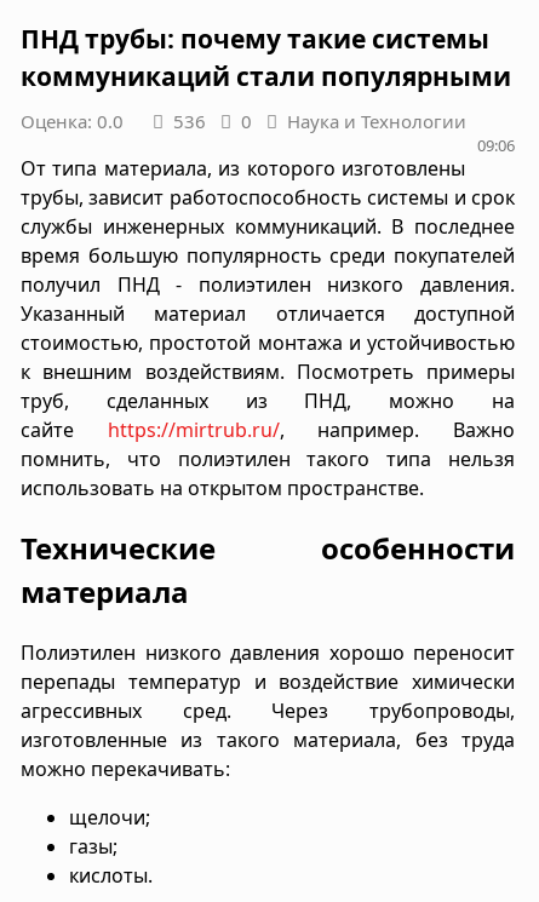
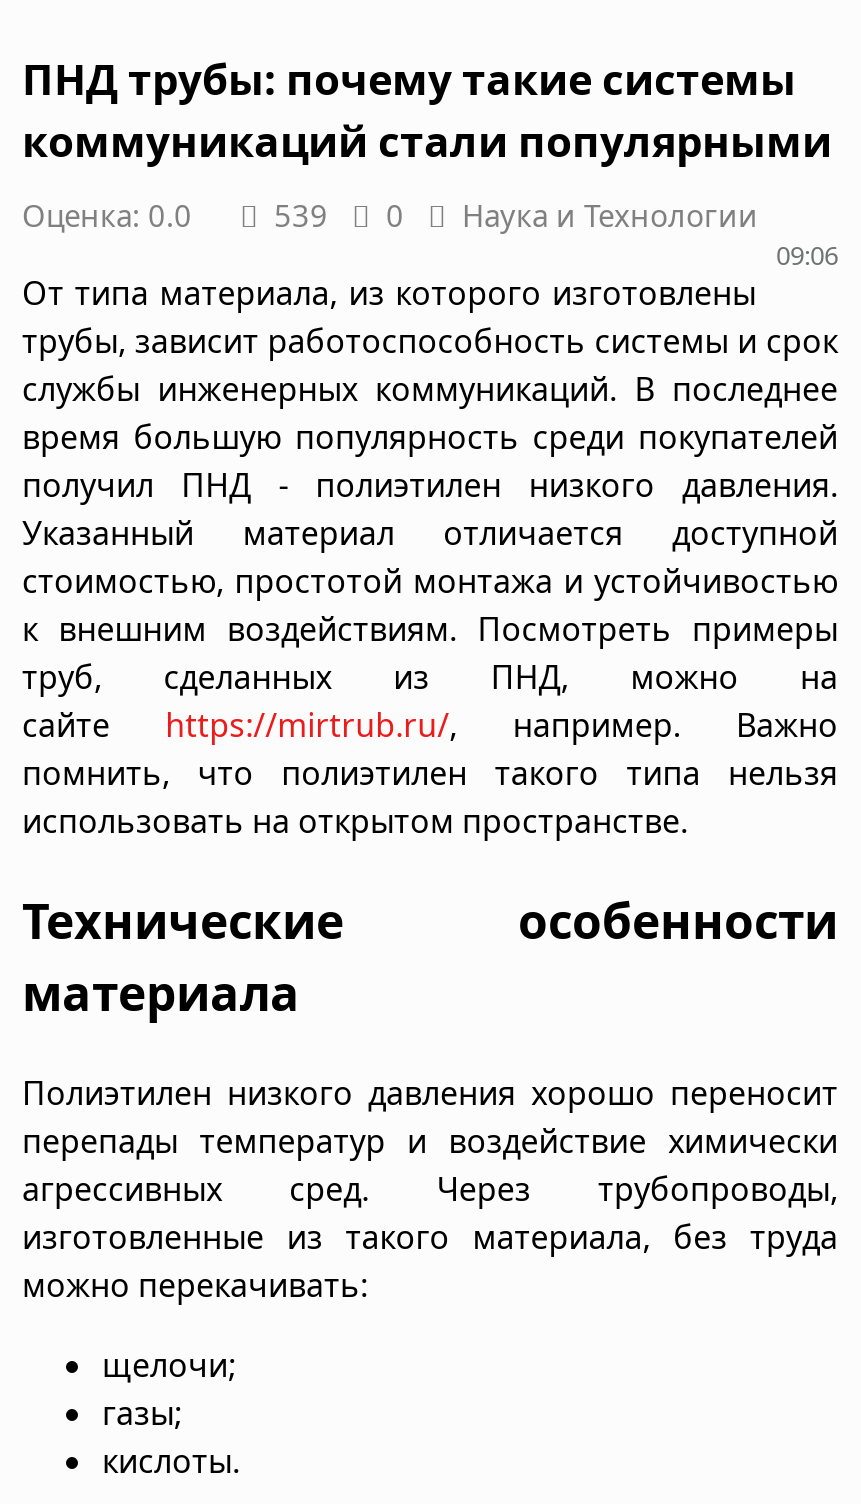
[21,109,466,133] Оценка: 0.0 536 0 Наука и Технологии -> [22,195,758,235] Оценка: 0.0 539 0 Наука и Технологии

